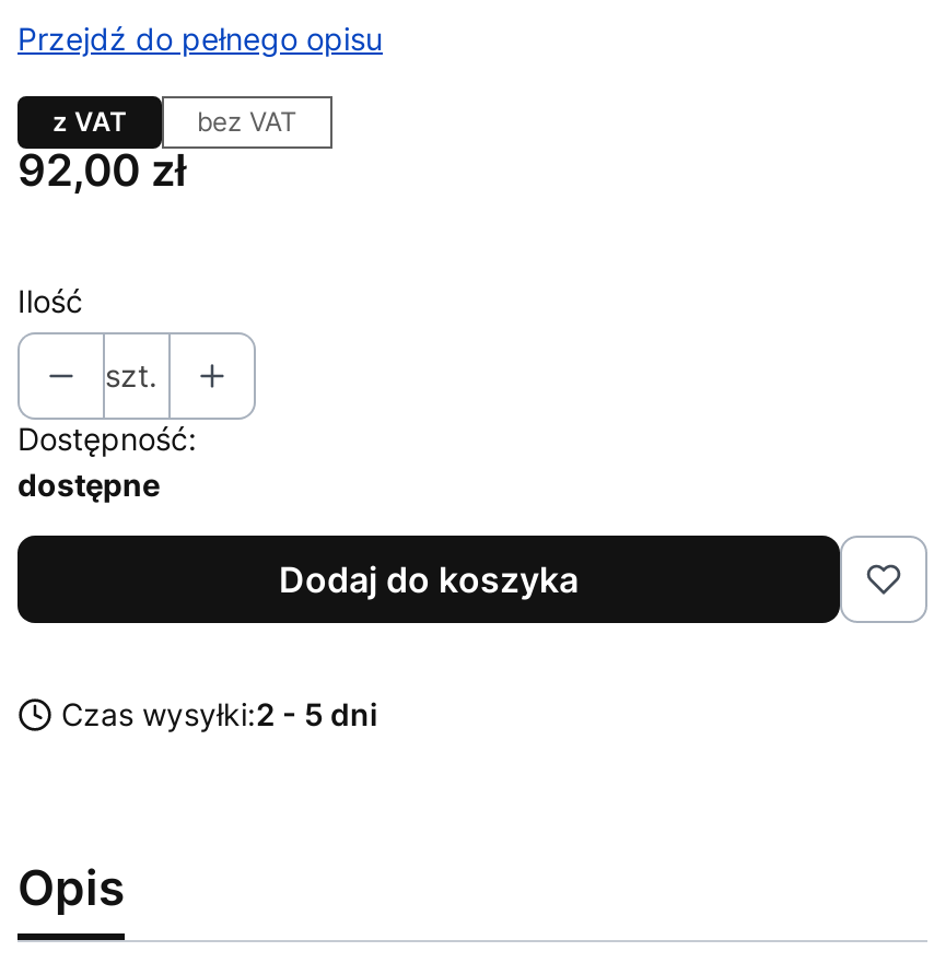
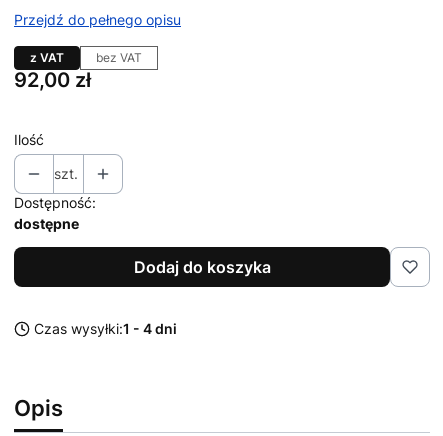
[61,695,378,732] Czas wysyłki:2 - 5 dni -> [34,320,177,337] Czas wysyłki:1 - 4 dni

